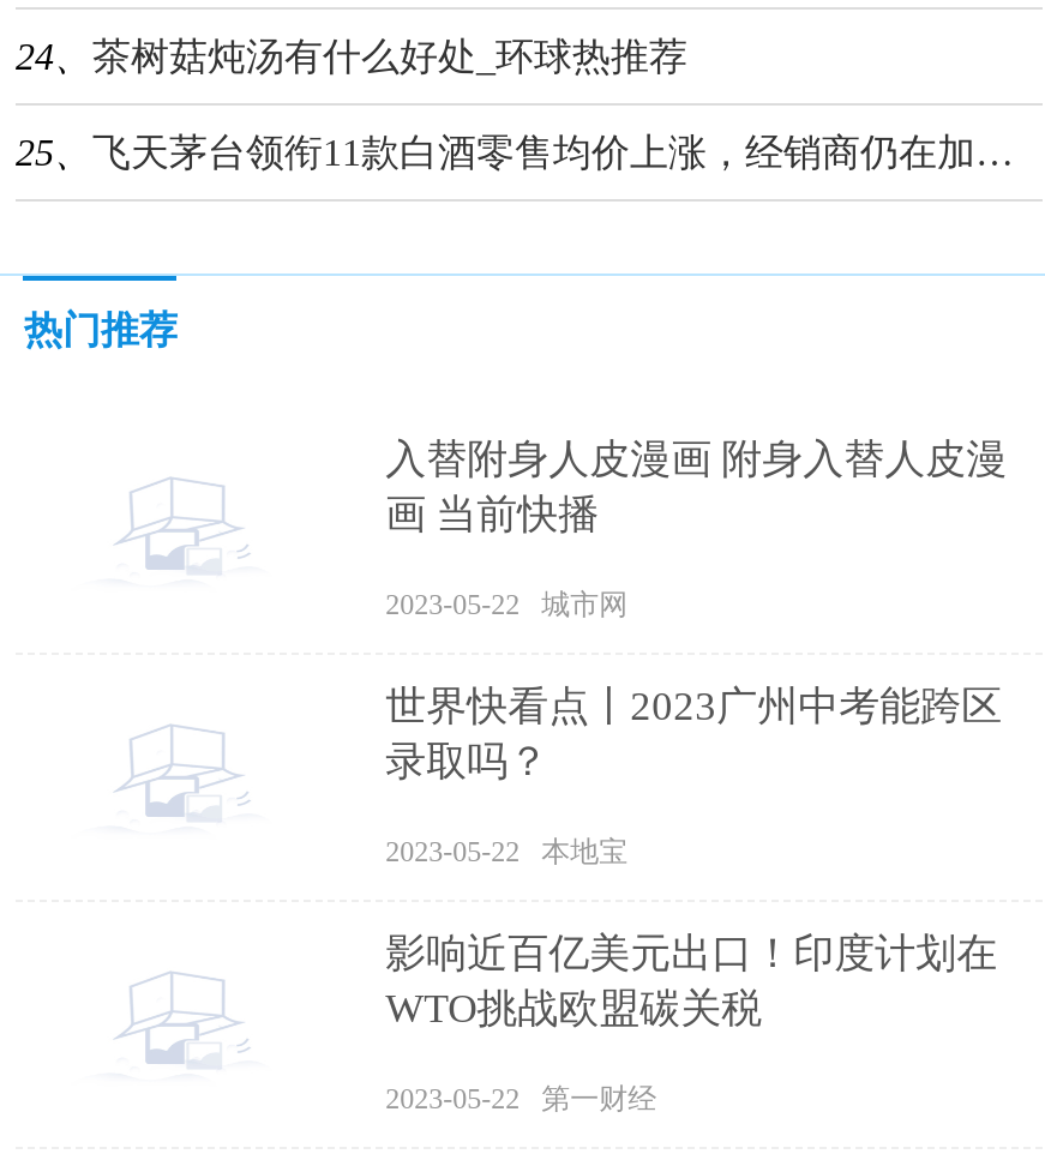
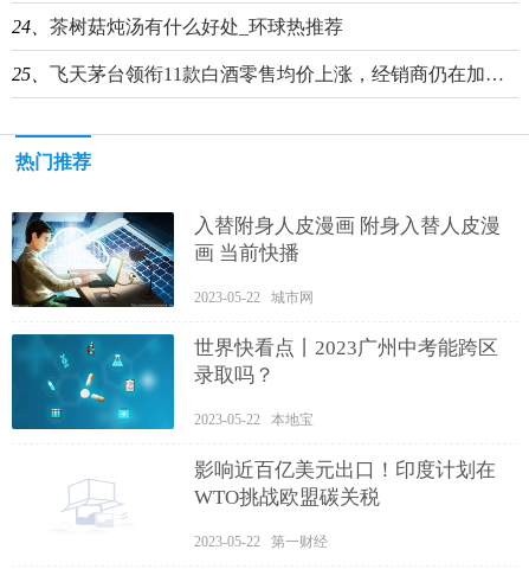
none -> [11,211,175,308] [image]
none -> [11,333,175,430] [image]

